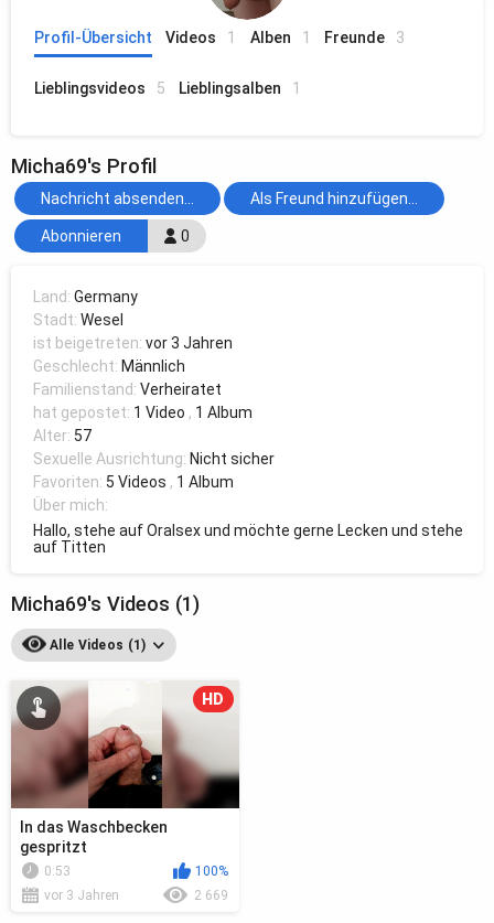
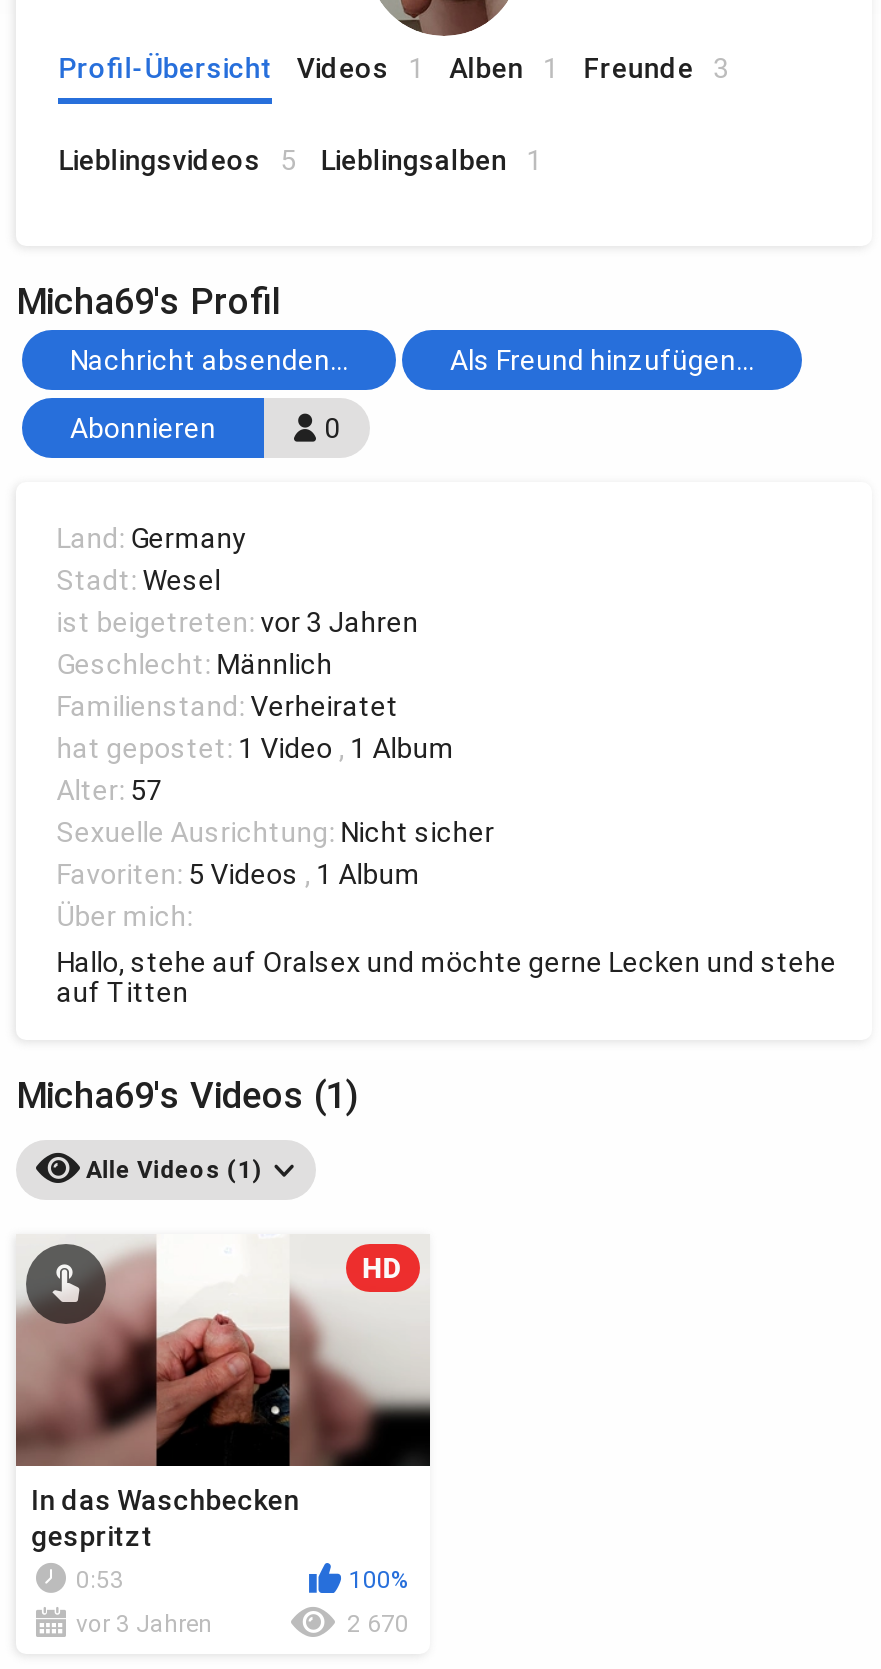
[194,888,228,904] 2 669 -> [347,1611,409,1639] 2 670

